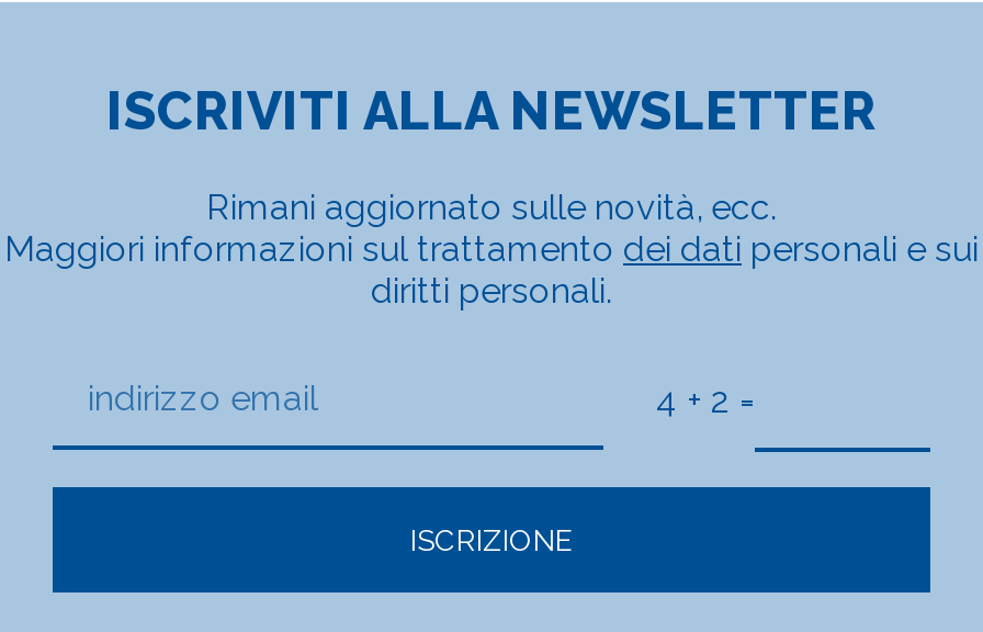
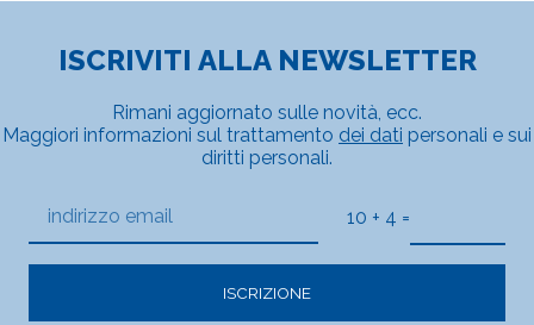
[656,379,755,420] 4 + 2 = -> [347,205,410,228] 10 + 4 =

